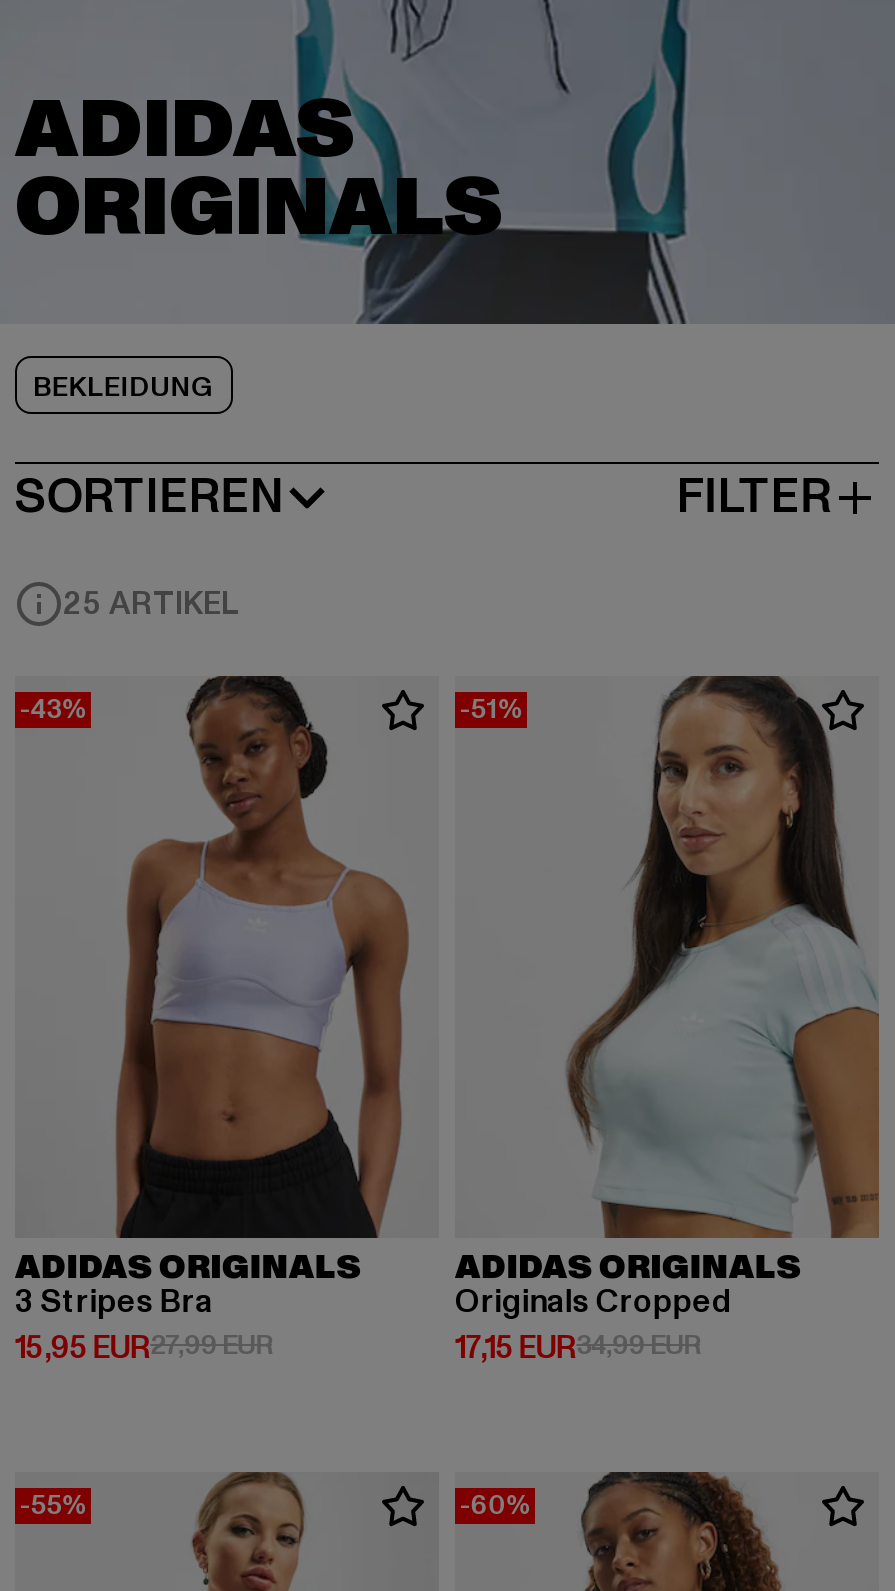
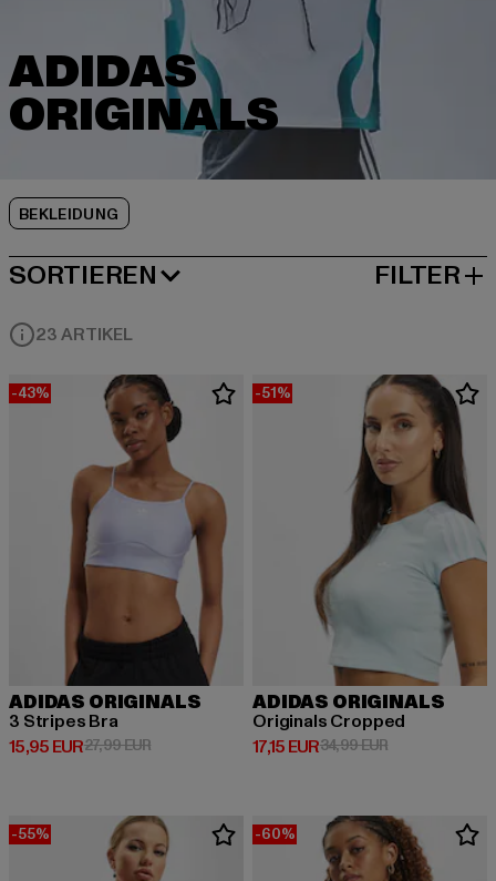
[63,582,239,626] 25 ARTIKEL -> [35,322,133,347] 23 ARTIKEL

